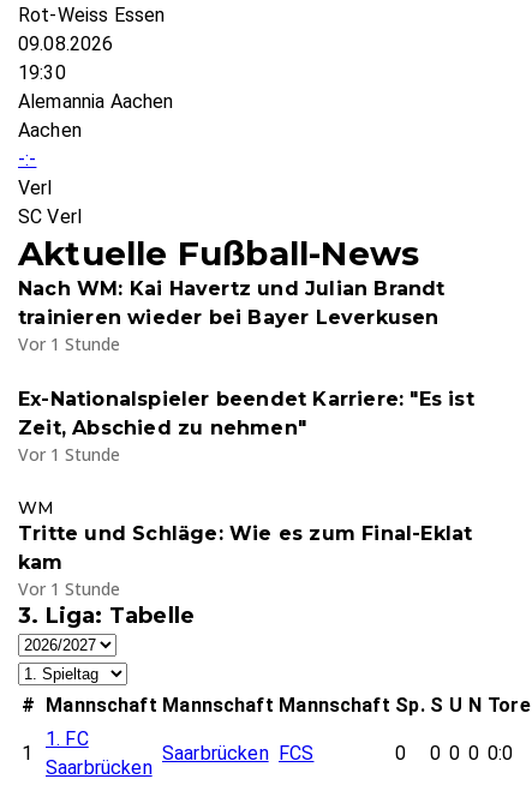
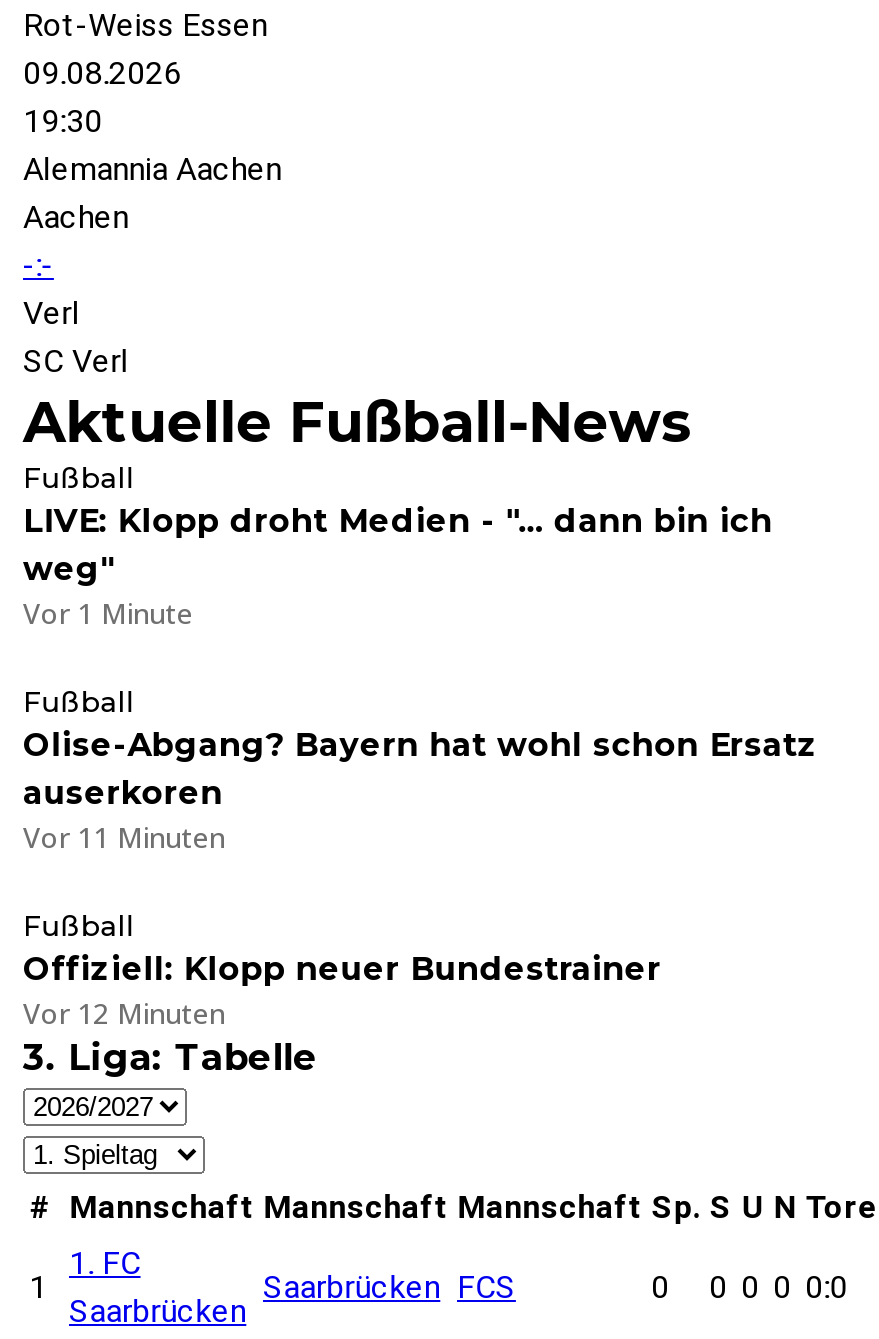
[18,278,445,356] Nach WM: Kai Havertz und Julian Brandt | trainieren wieder bei Bayer Leverkusen | Vor 1 Stunde -> [23,460,773,632] Fußball | LIVE: Klopp droht Medien - "... dann bin ich | weg" | Vor 1 Minute
[18,388,474,466] Ex-Nationalspieler beendet Karriere: "Es ist | Zeit, Abschied zu nehmen" | Vor 1 Stunde -> [23,684,818,856] Fußball | Olise-Abgang? Bayern hat wohl schon Ersatz | auserkoren | Vor 11 Minuten
[18,497,472,600] WM | Tritte und Schläge: Wie es zum Final-Eklat | kam | Vor 1 Stunde -> [23,908,661,1032] Fußball | Offiziell: Klopp neuer Bundestrainer | Vor 12 Minuten

